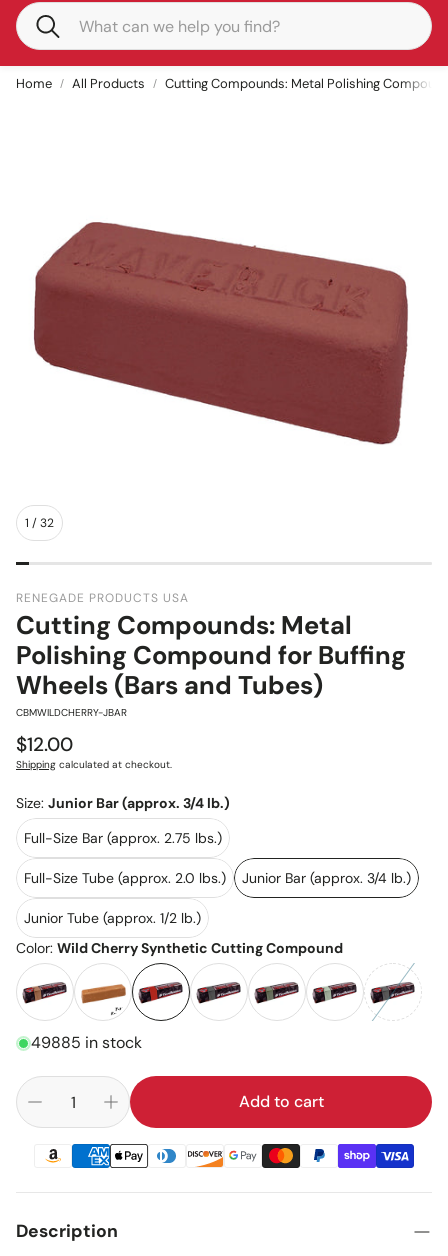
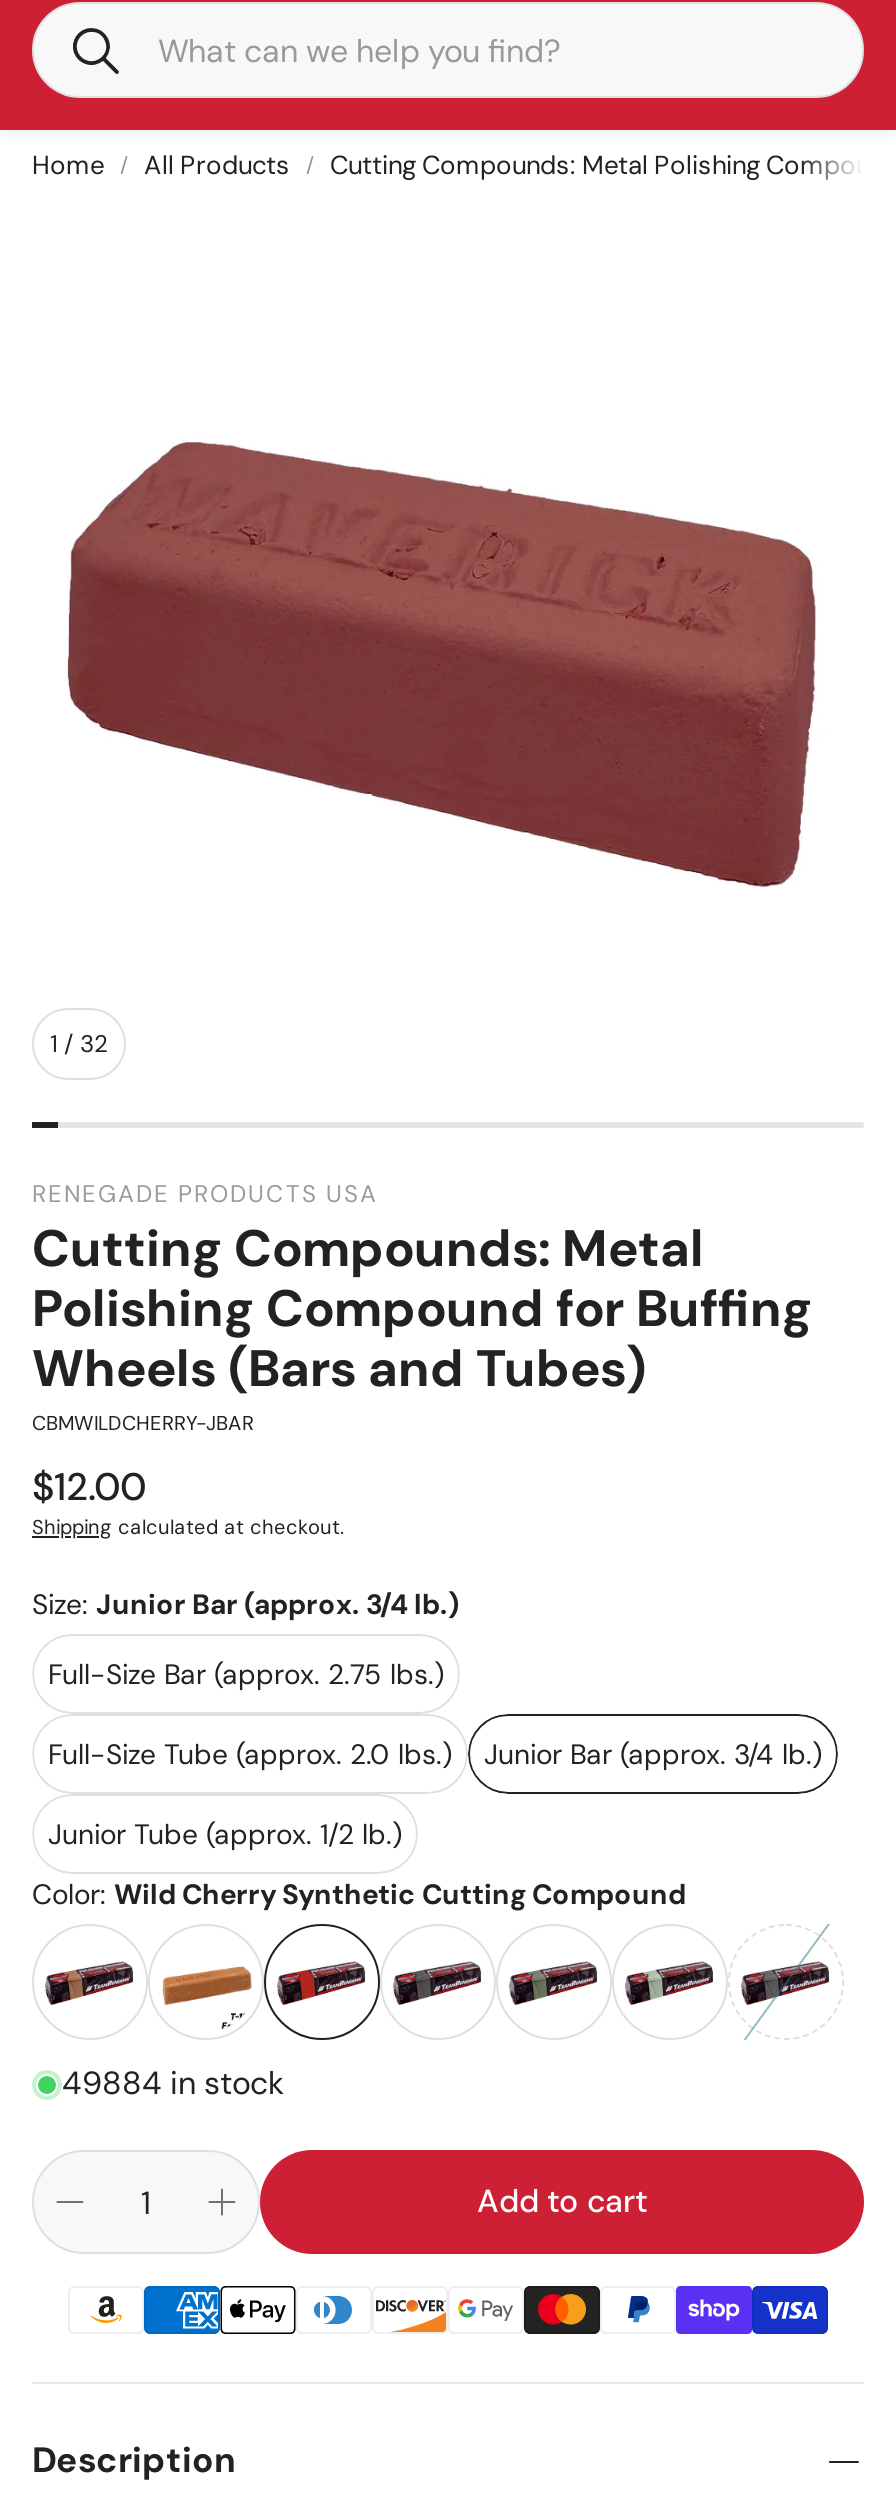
[31,1032,142,1053] 49885 in stock -> [62,2062,284,2104] 49884 in stock

